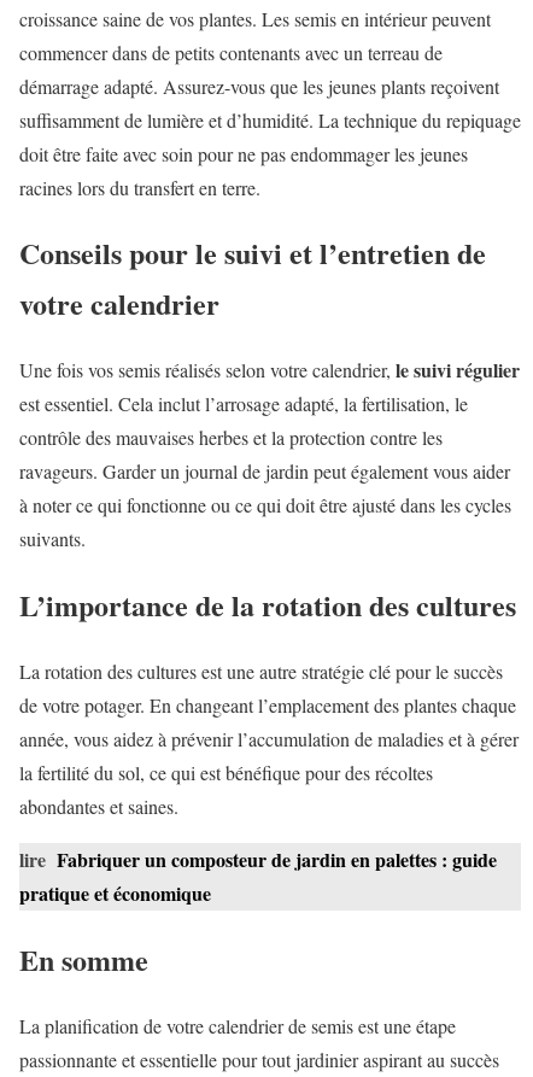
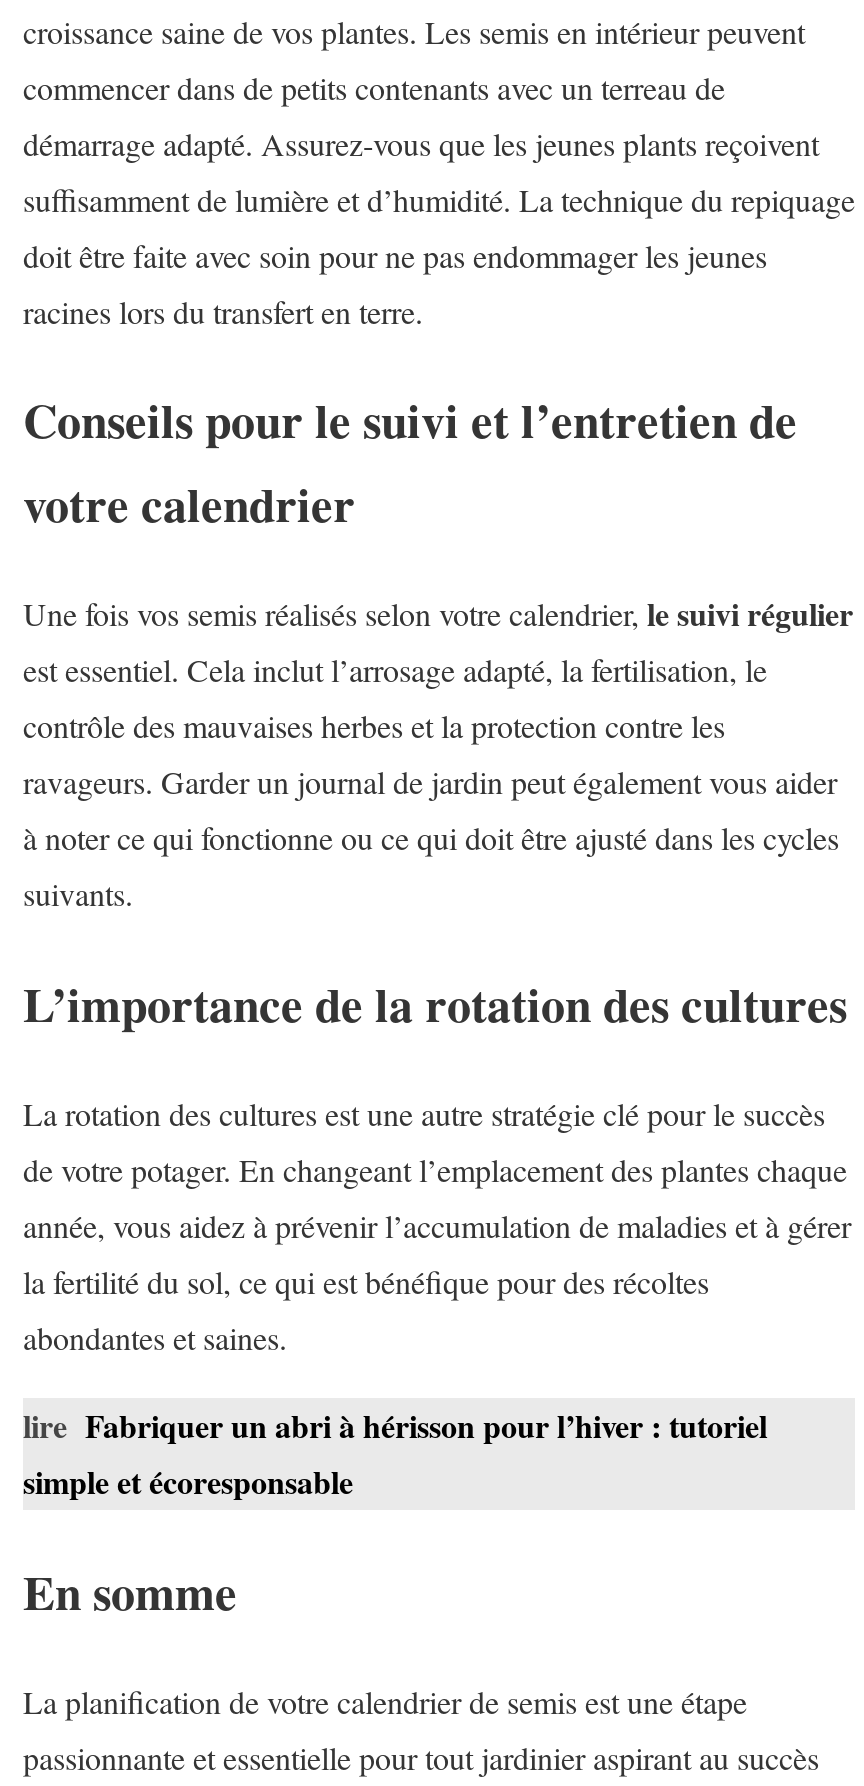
[19,846,497,873] lire Fabriquer un composteur de jardin en palettes : guide -> [23,1402,767,1448] lire Fabriquer un abri à hérisson pour l’hiver : tutoriel
[19,879,211,907] pratique et économique -> [23,1458,353,1504] simple et écoresponsable

